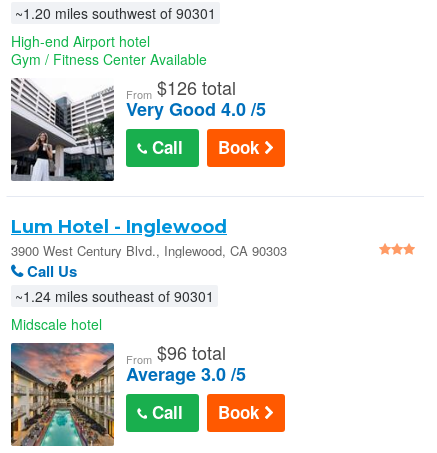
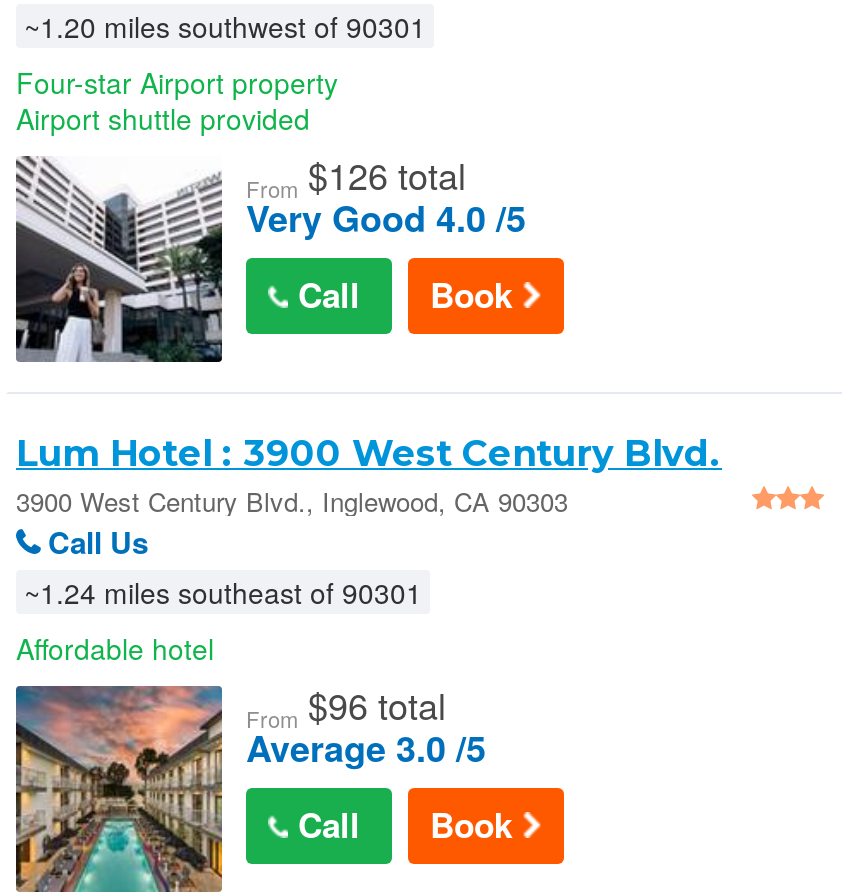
[11,31,207,69] High-end Airport hotel | Gym / Fitness Center Available -> [16,62,338,138] Four-star Airport property | Airport shuttle provided
[11,216,227,238] Lum Hotel - Inglewood -> [16,432,722,476] Lum Hotel : 3900 West Century Blvd.
[11,314,102,334] Midscale hotel -> [16,628,214,668] Affordable hotel

